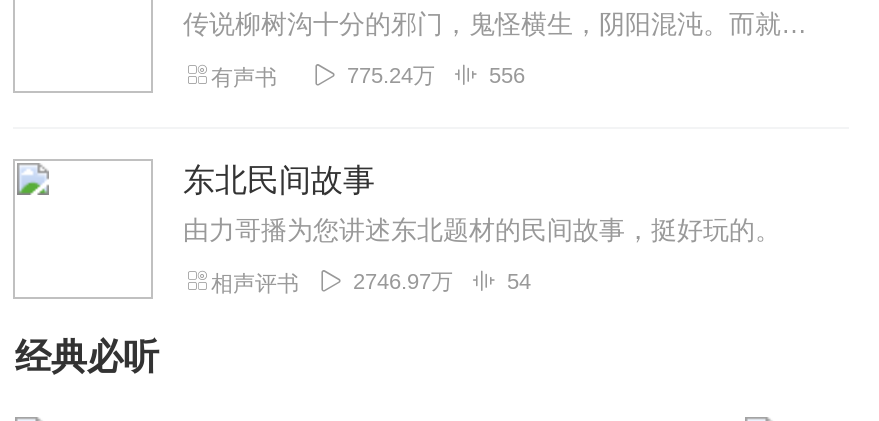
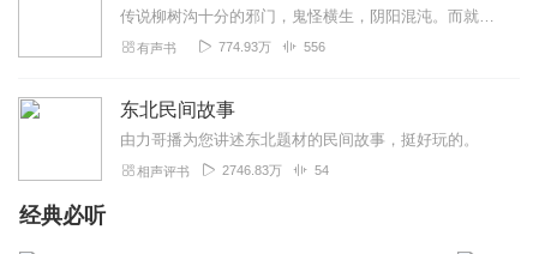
[347,63,435,87] 775.24万 -> [218,40,271,54] 774.93万
[353,269,453,293] 2746.97万 -> [222,163,282,177] 2746.83万

